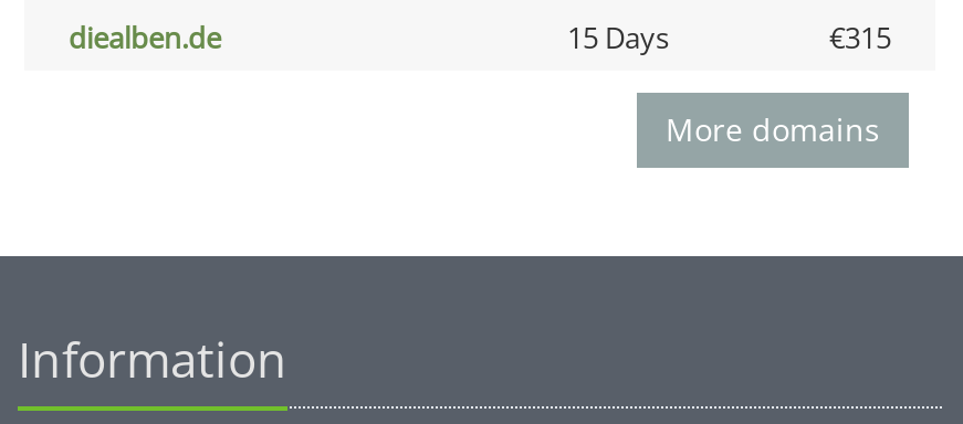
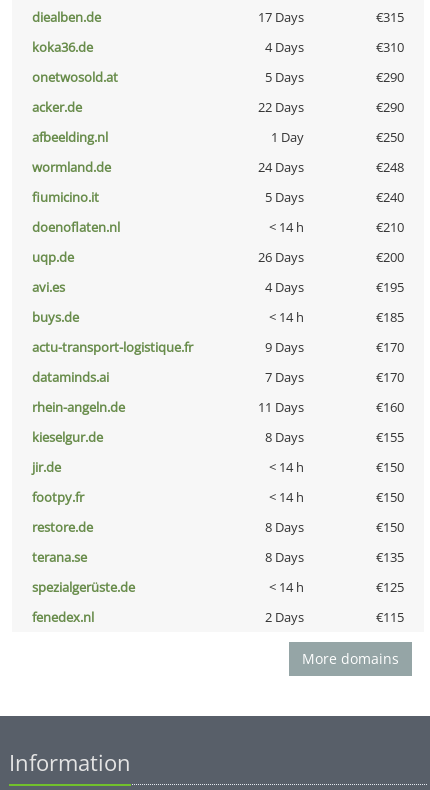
[567,17,669,56] 15 Days -> [257,7,303,25] 17 Days
none -> [32,37,404,625] koka36.de | 4 Days | €310 | onetwosold.at | 5 Days | €290 | acker.de | 22 Days | €290 | afbeelding.nl | 1 Day | €250 | wormland.de | 24 Days | €248 | fiumicino.it | 5 Days | €240 | doenoflaten.nl | < 14 h | €210 | uqp.de | 26 Days | €200 | avi.es | 4 Days | €195 | buys.de | < 14 h | €185 | actu-transport-logistique.fr | 9 Days | €170 | dataminds.ai | 7 Days | €170 | rhein-angeln.de | 11 Days | €160 | kieselgur.de | 8 Days | €155 | jir.de | < 14 h | €150 | footpy.fr | < 14 h | €150 | restore.de | 8 Days | €150 | terana.se | 8 Days | €135 | spezialgerüste.de | < 14 h | €125 | fenedex.nl | 2 Days | €115

